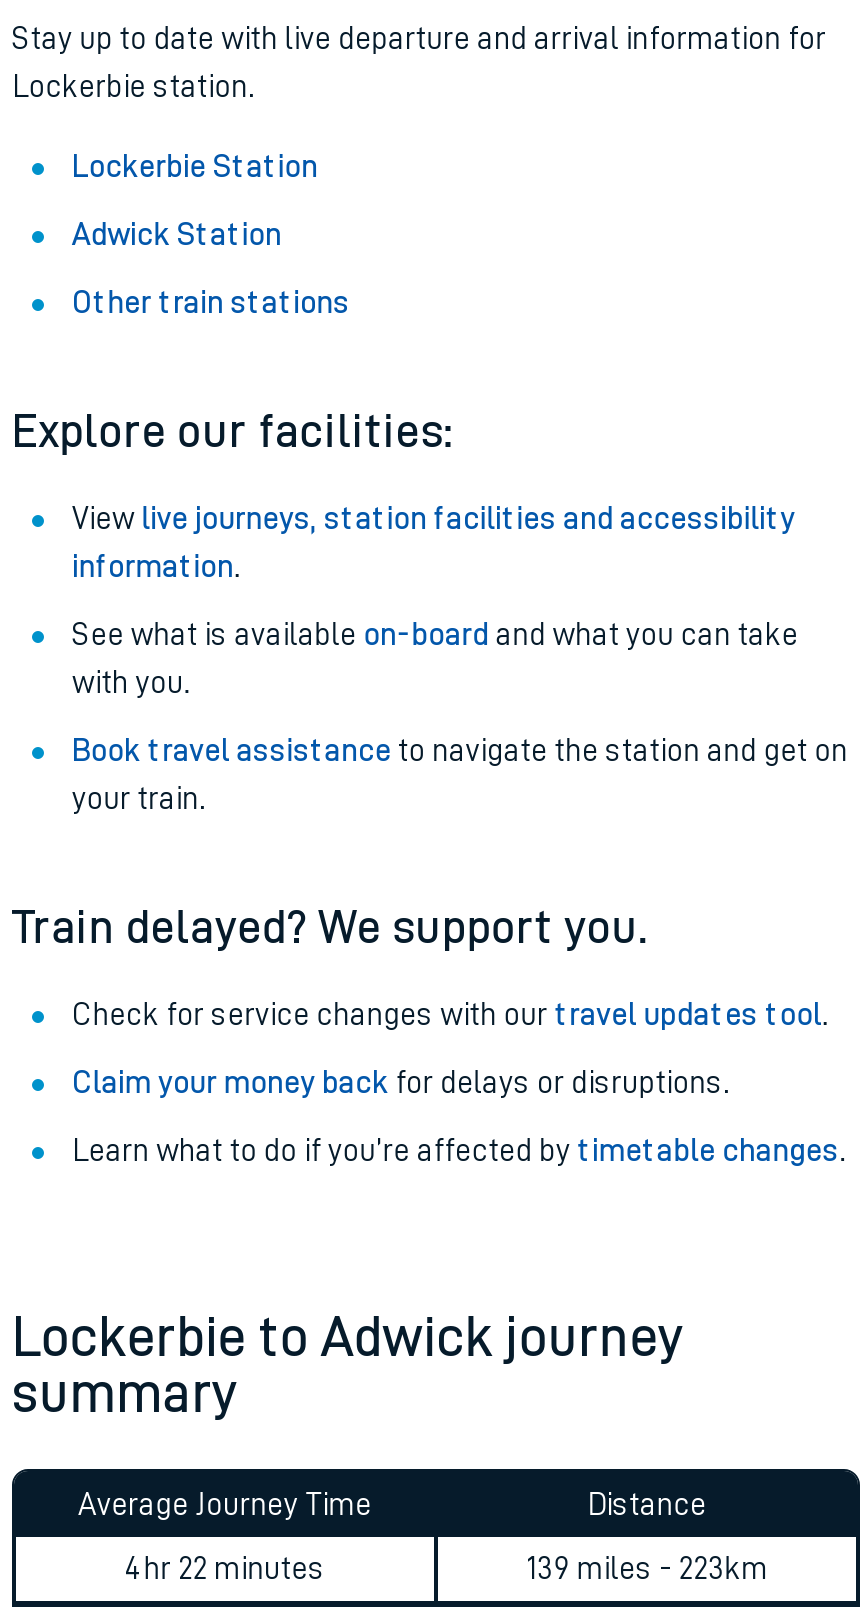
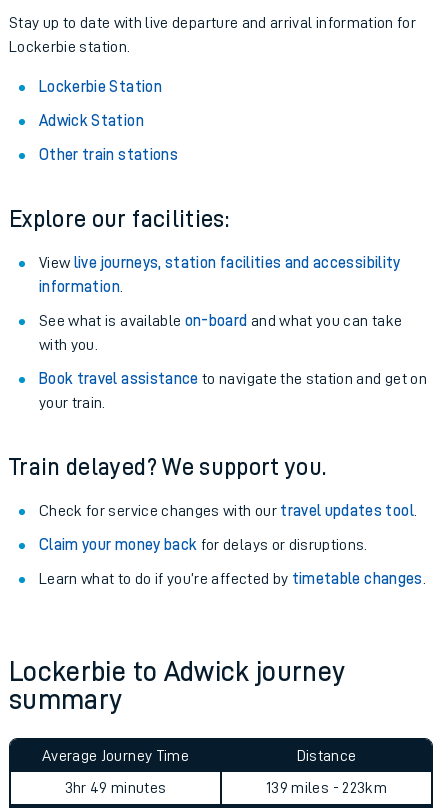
[125,1553,325,1585] 4hr 22 minutes -> [64,780,166,796] 3hr 49 minutes

